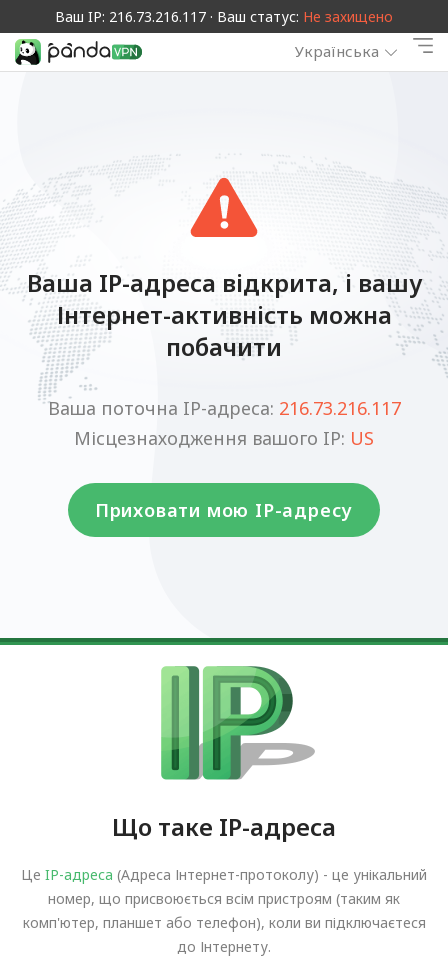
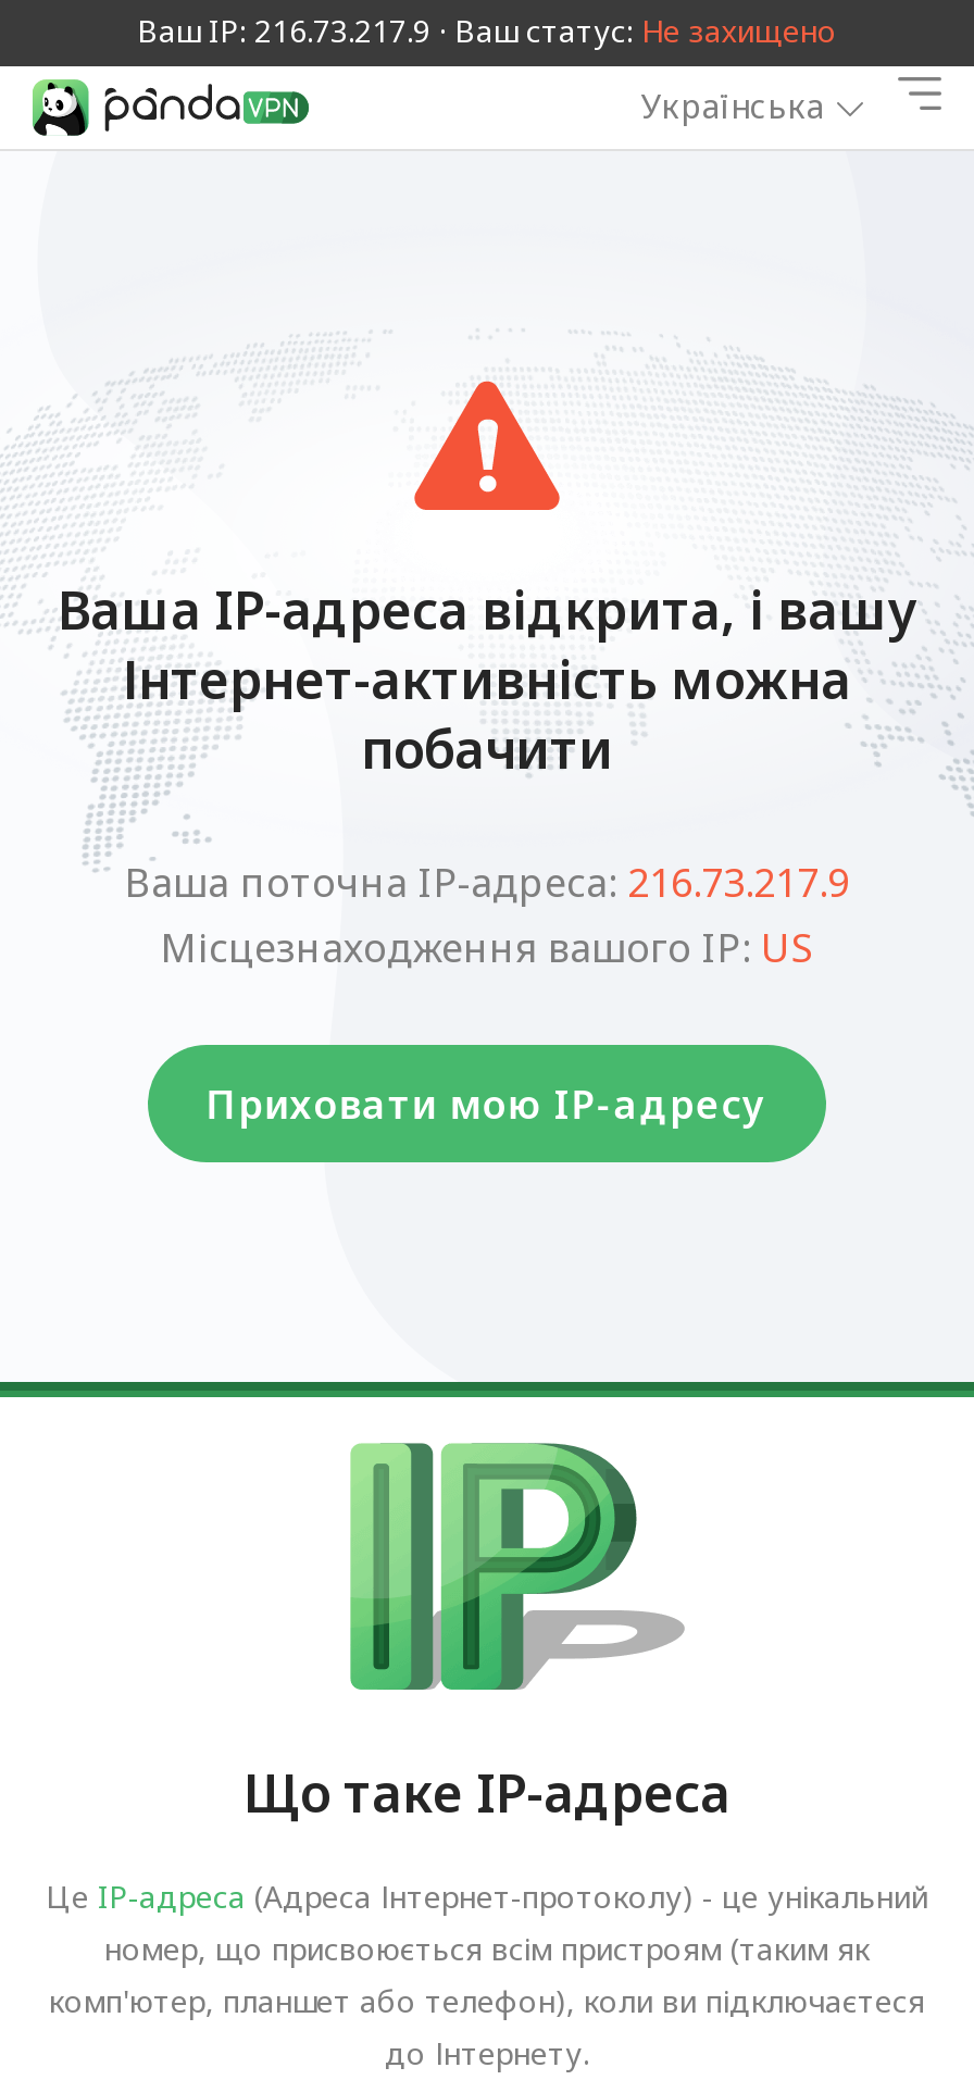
[55,7,393,26] Ваш IP: 216.73.216.117 · Ваш статус: Не захищено -> [137,10,837,51] Ваш IP: 216.73.217.9 · Ваш статус: Не захищено
[47,395,400,419] Ваша поточна IP-адреса: 216.73.216.117 -> [125,855,849,907] Ваша поточна IP-адреса: 216.73.217.9

